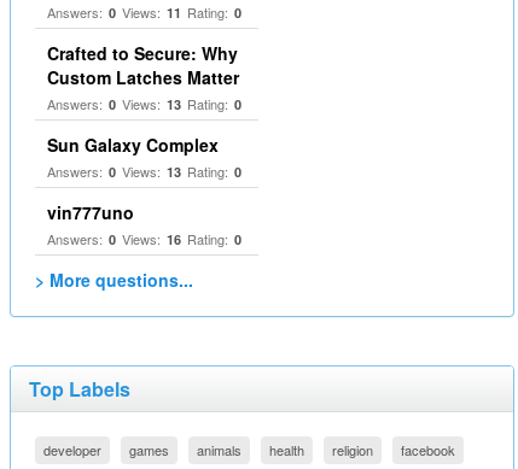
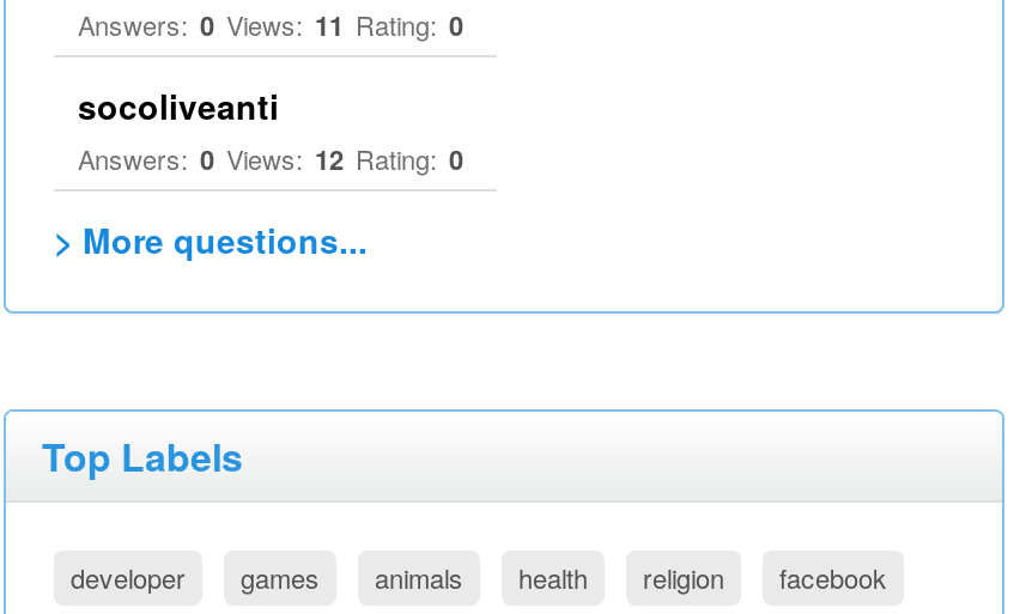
[47,41,241,248] Crafted to Secure: Why | Custom Latches Matter | Answers: 0 Views: 13 Rating: 0 | Sun Galaxy Complex | Answers: 0 Views: 13 Rating: 0 | vin777uno | Answers: 0 Views: 16 Rating: 0 -> [78,81,463,177] socoliveanti | Answers: 0 Views: 12 Rating: 0

